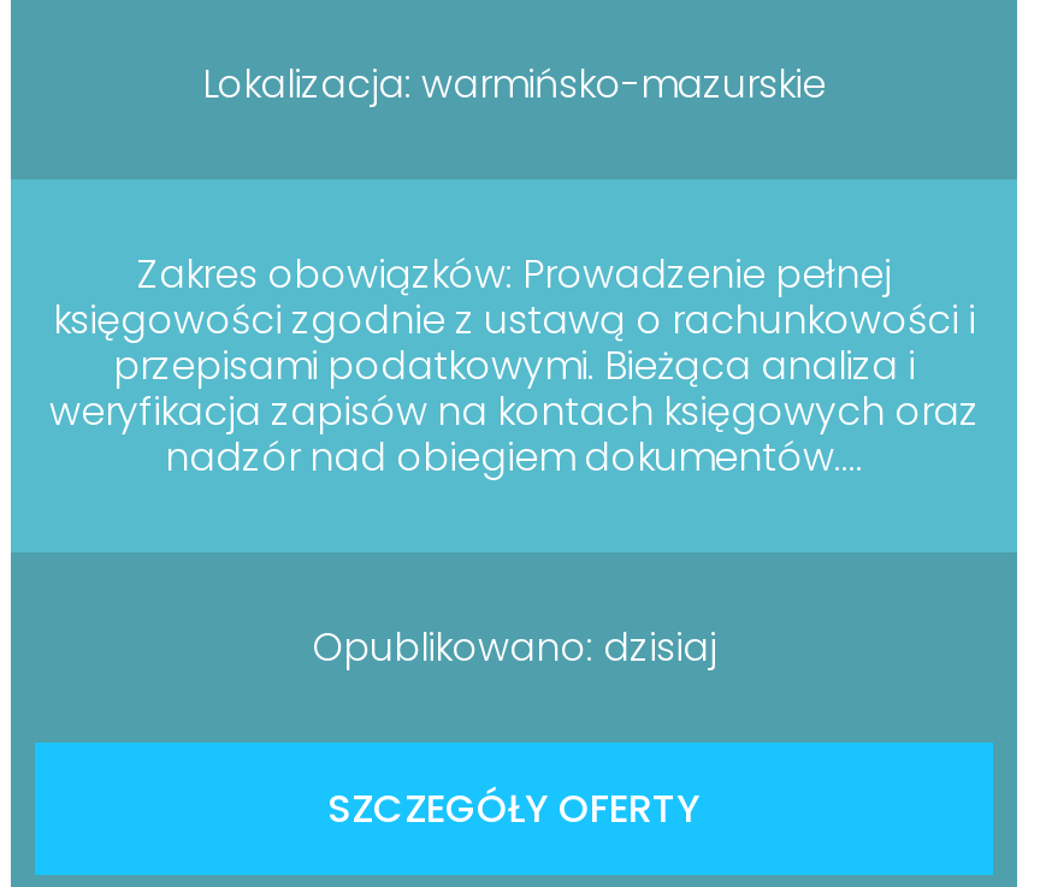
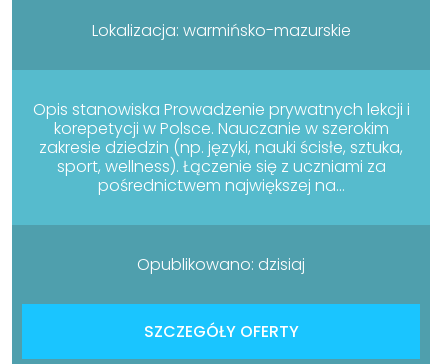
[49,246,979,484] Zakres obowiązków: Prowadzenie pełnej | księgowości zgodnie z ustawą o rachunkowości i | przepisami podatkowymi. Bieżąca analiza i | weryfikacja zapisów na kontach księgowych oraz | nadzór nad obiegiem dokumentów.... -> [32,98,409,197] Opis stanowiska Prowadzenie prywatnych lekcji i | korepetycji w Polsce. Nauczanie w szerokim | zakresie dziedzin (np. języki, nauki ścisłe, sztuka, | sport, wellness). Łączenie się z uczniami za | pośrednictwem największej na...

